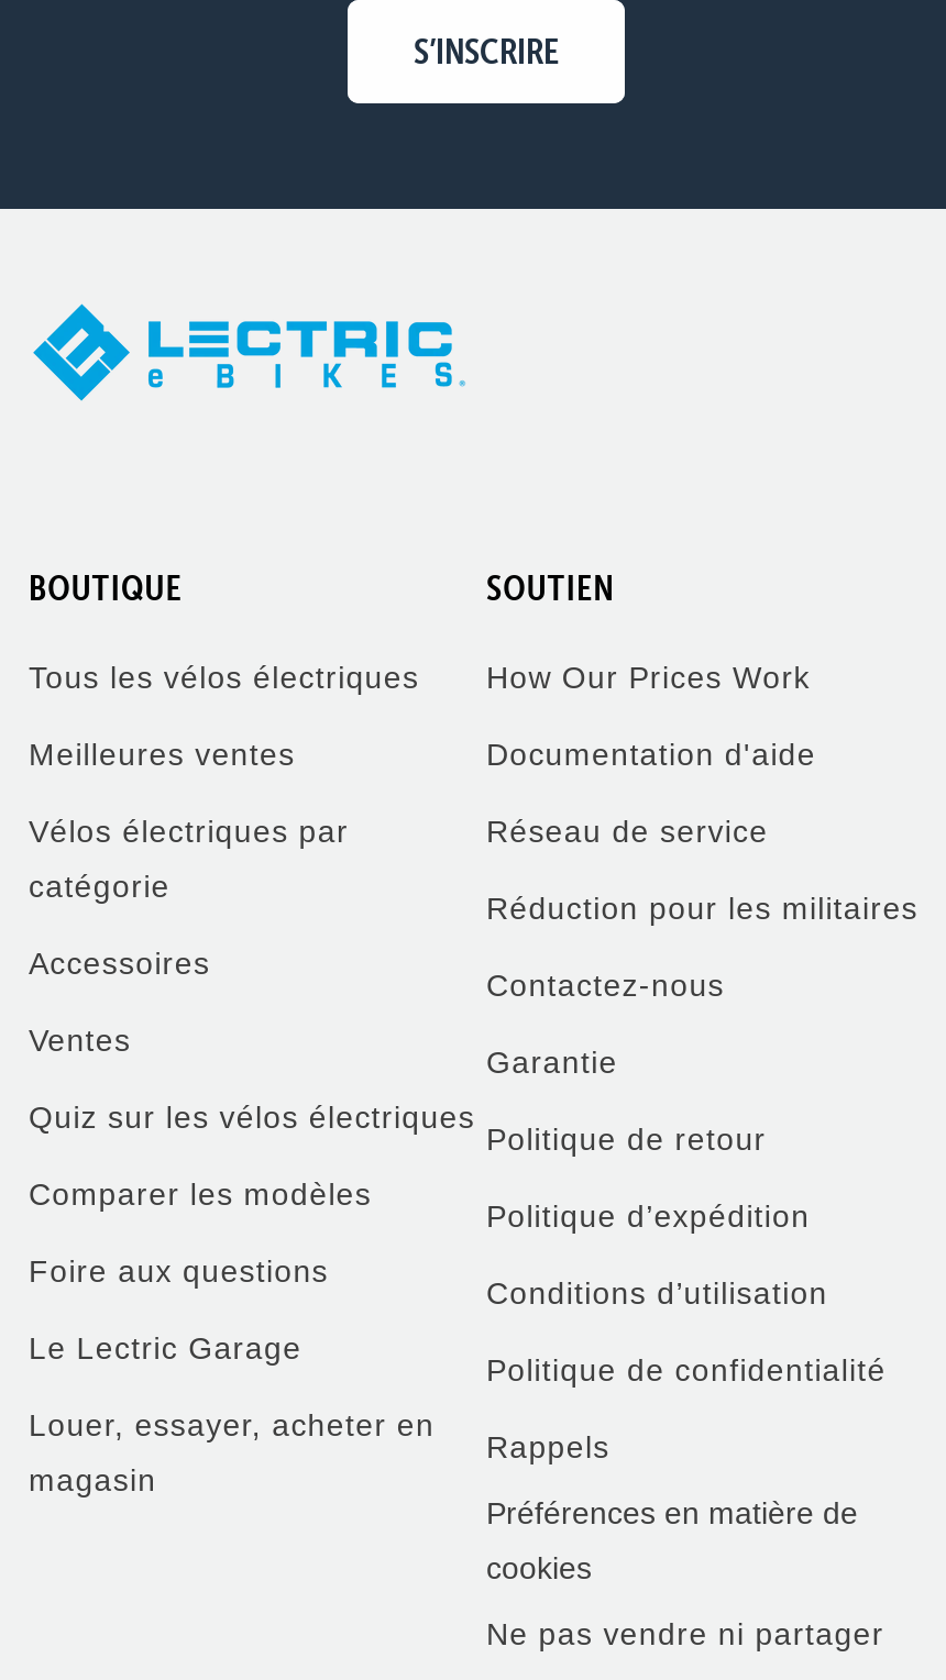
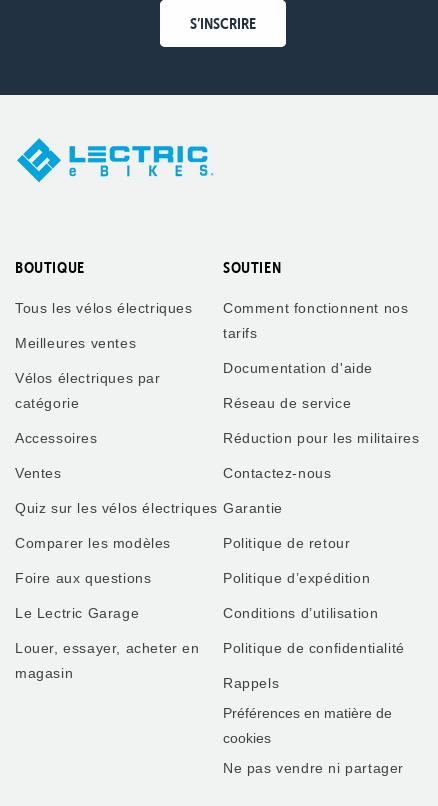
[486,660,810,695] How Our Prices Work -> [223,300,408,341] Comment fonctionnent nos | tarifs

